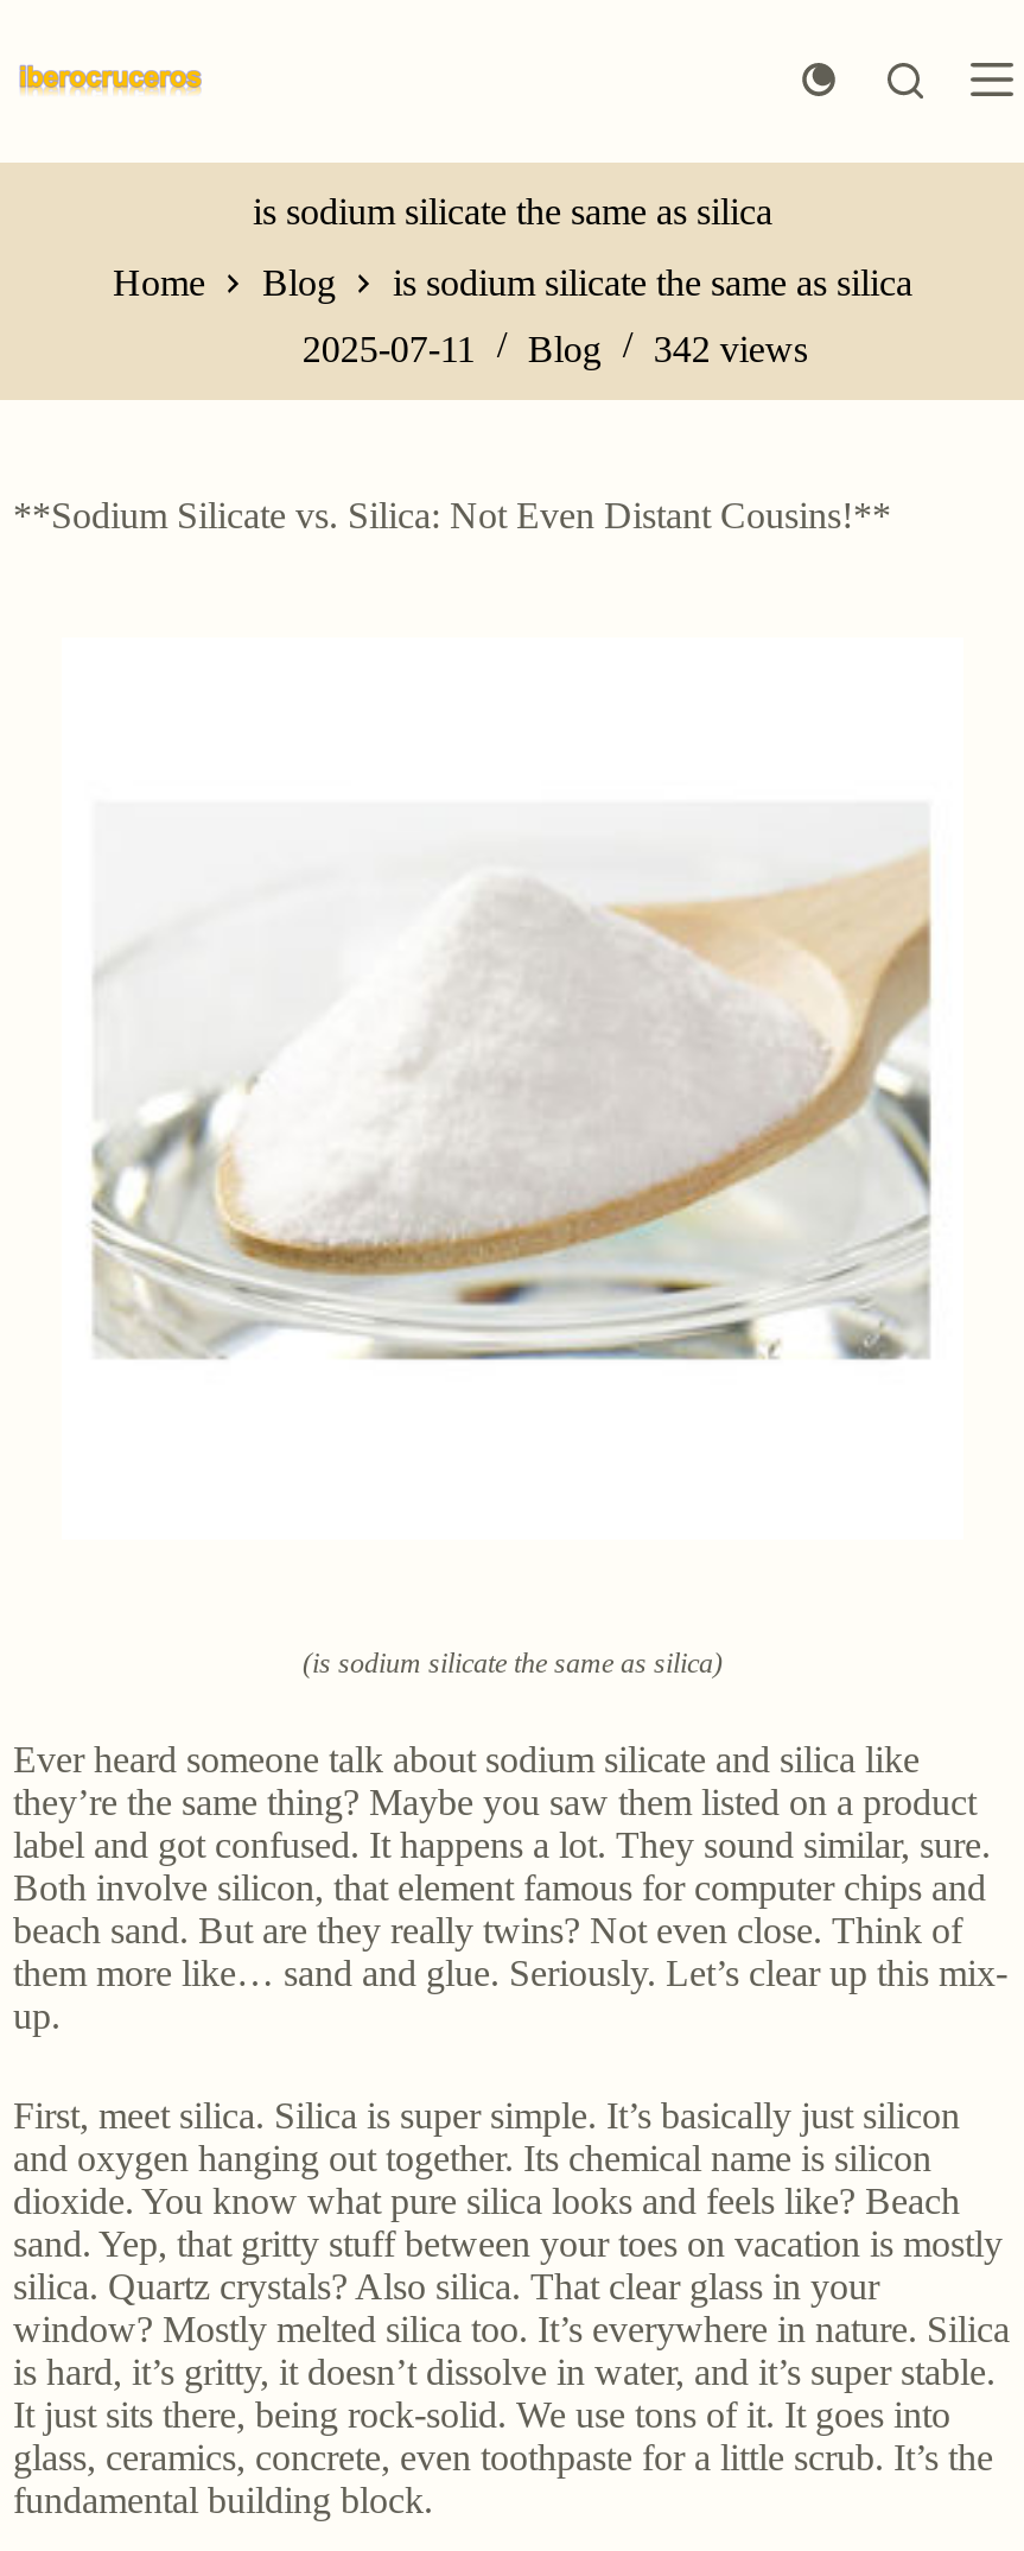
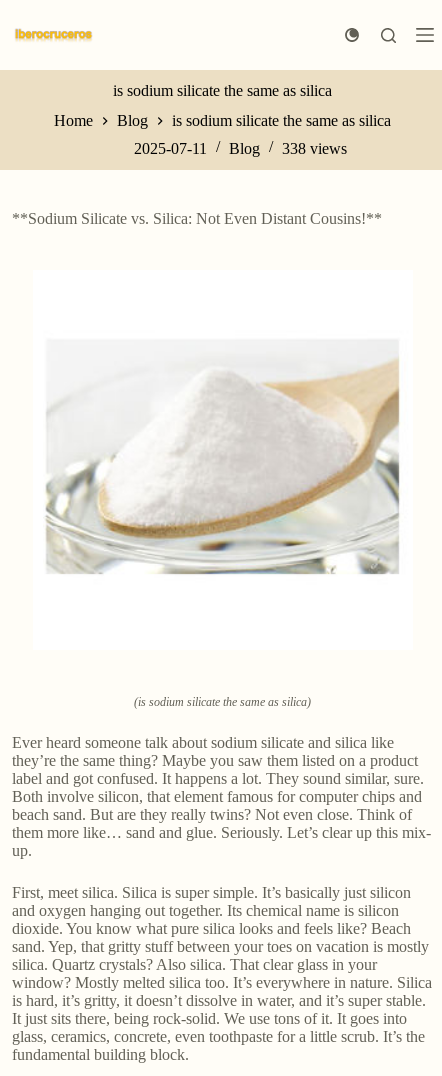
[302,328,808,368] 2025-07-11 Blog 342 views -> [134,140,347,157] 2025-07-11 Blog 338 views

